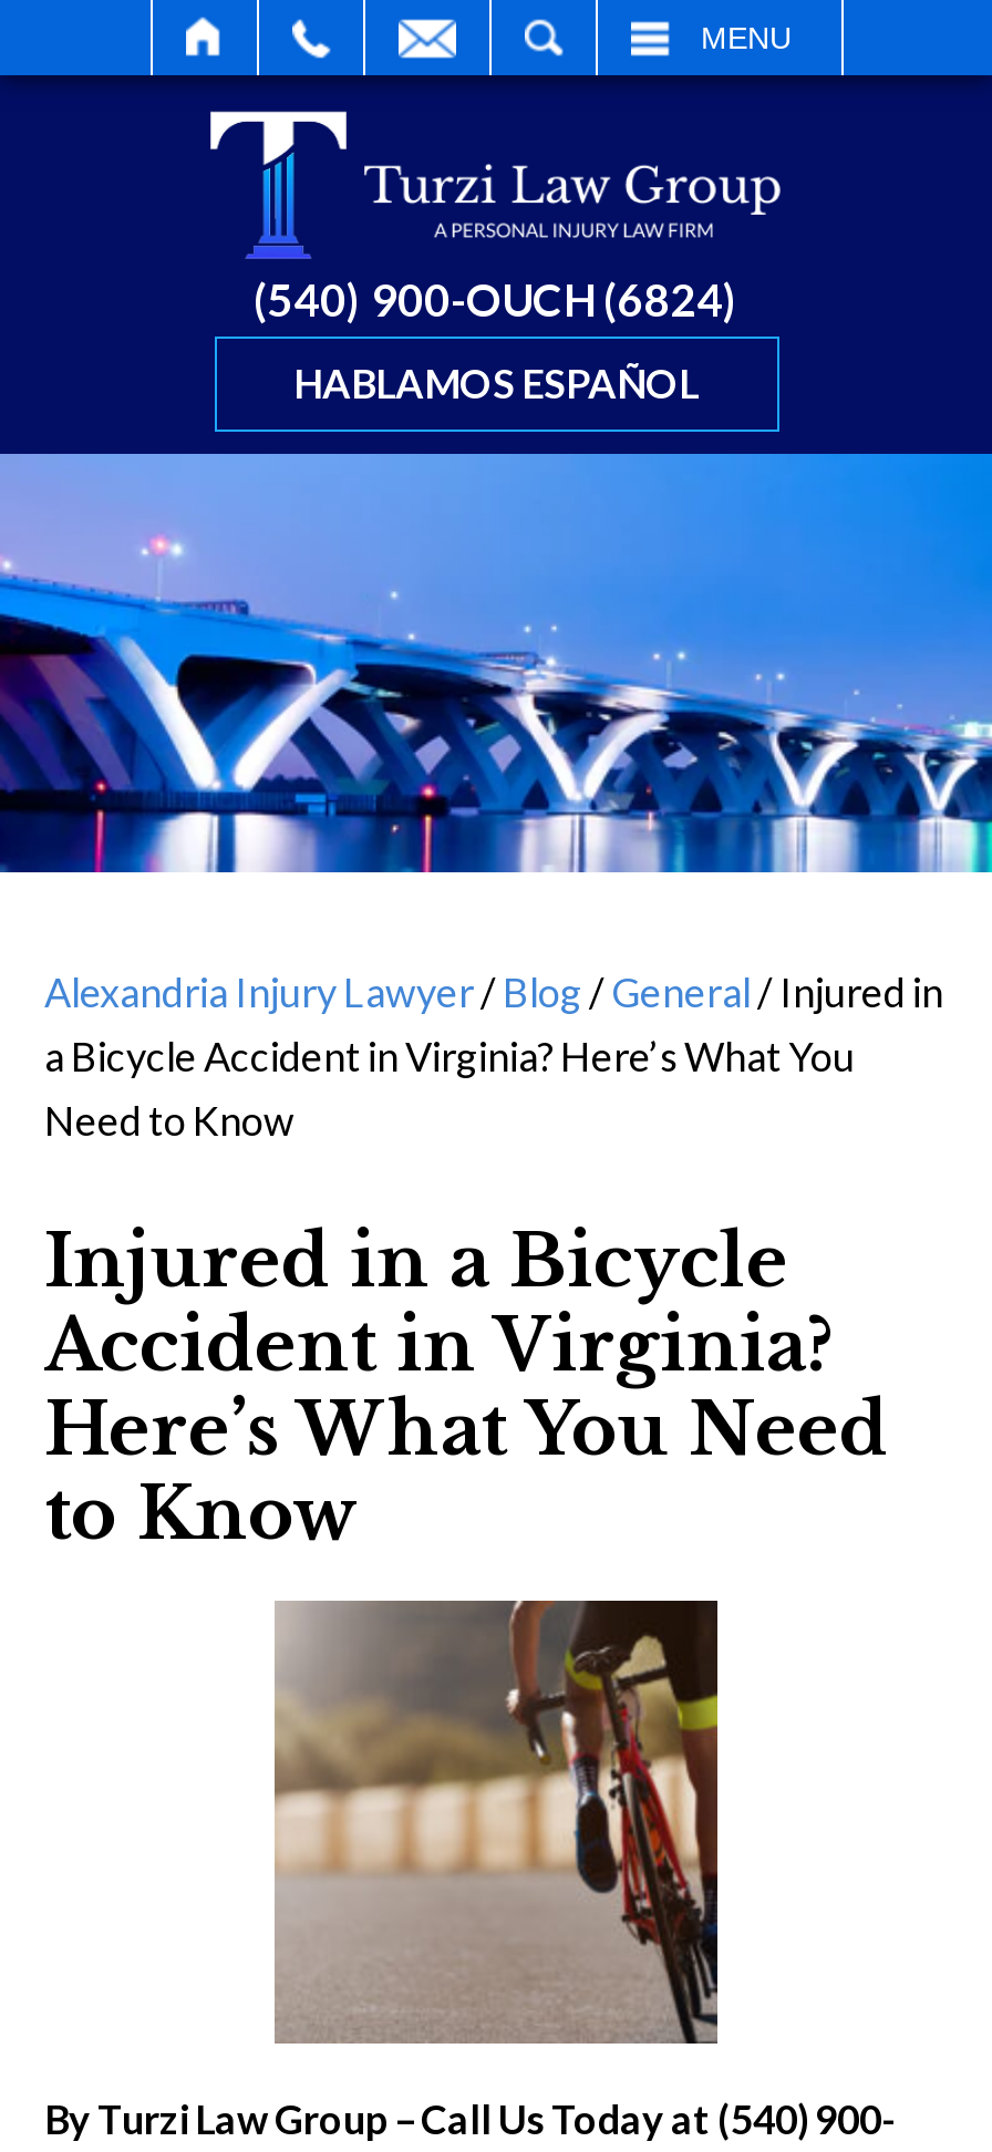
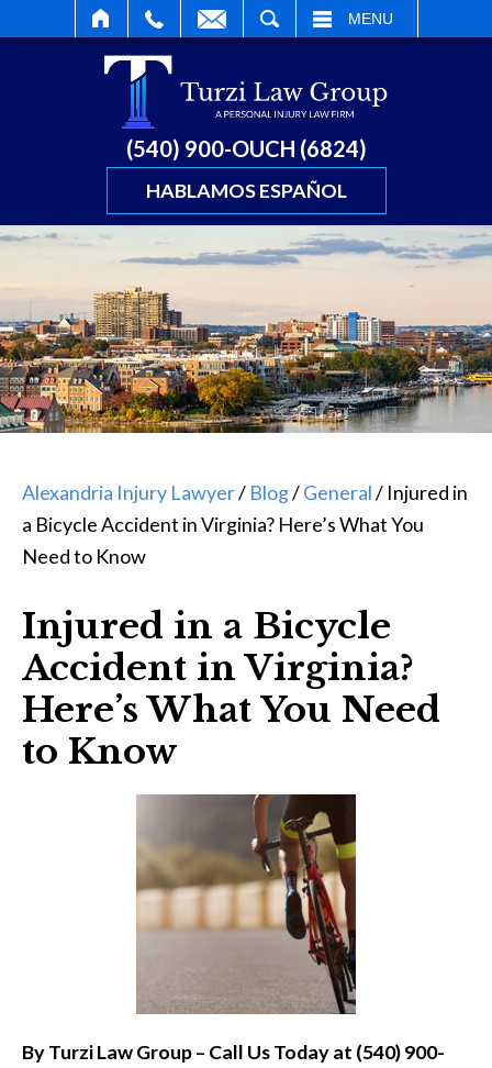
[7,452,985,875] [image] -> [3,224,489,434] [image]

